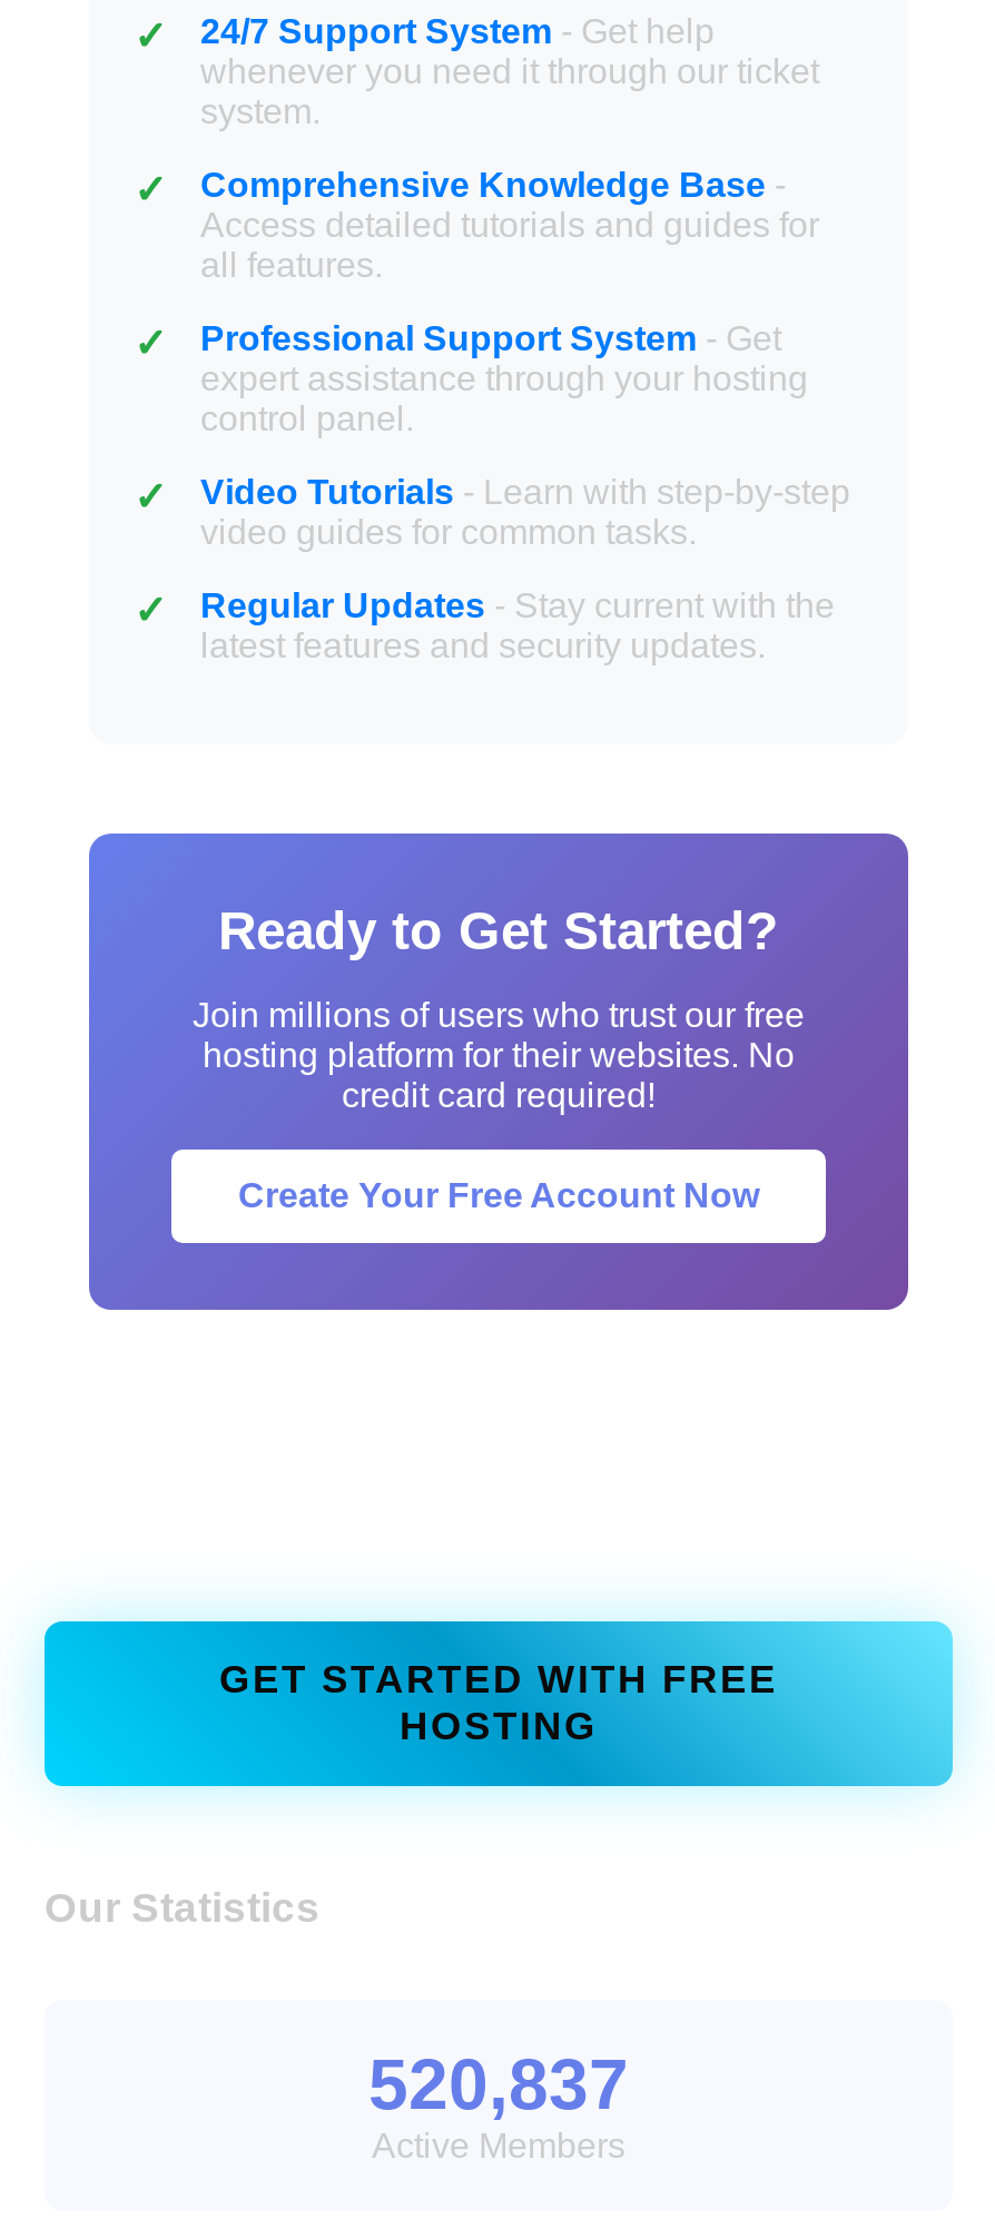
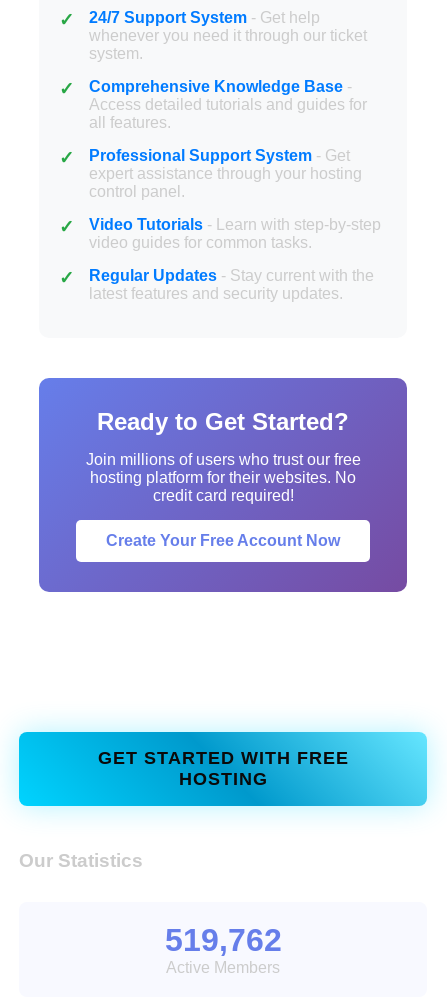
[368,2044,629,2124] 520,837 -> [164,922,281,958] 519,762

